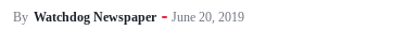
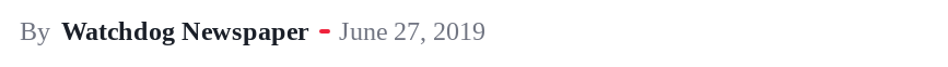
[13,10,244,25] By Watchdog Newspaper June 20, 2019 -> [20,16,485,46] By Watchdog Newspaper June 27, 2019

